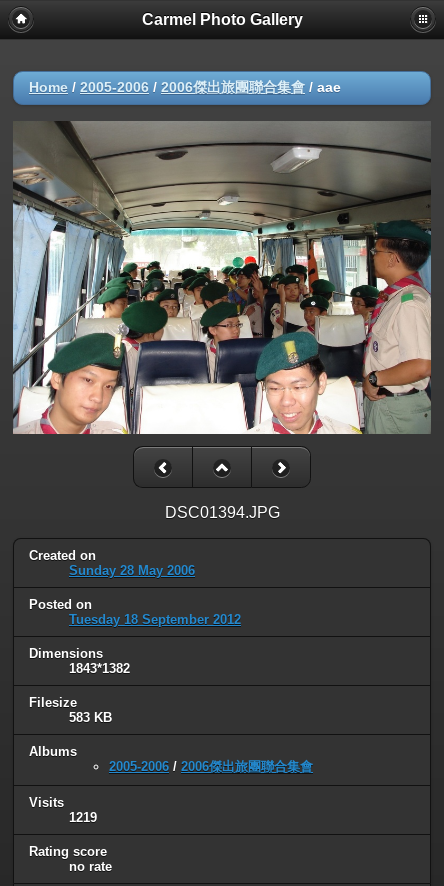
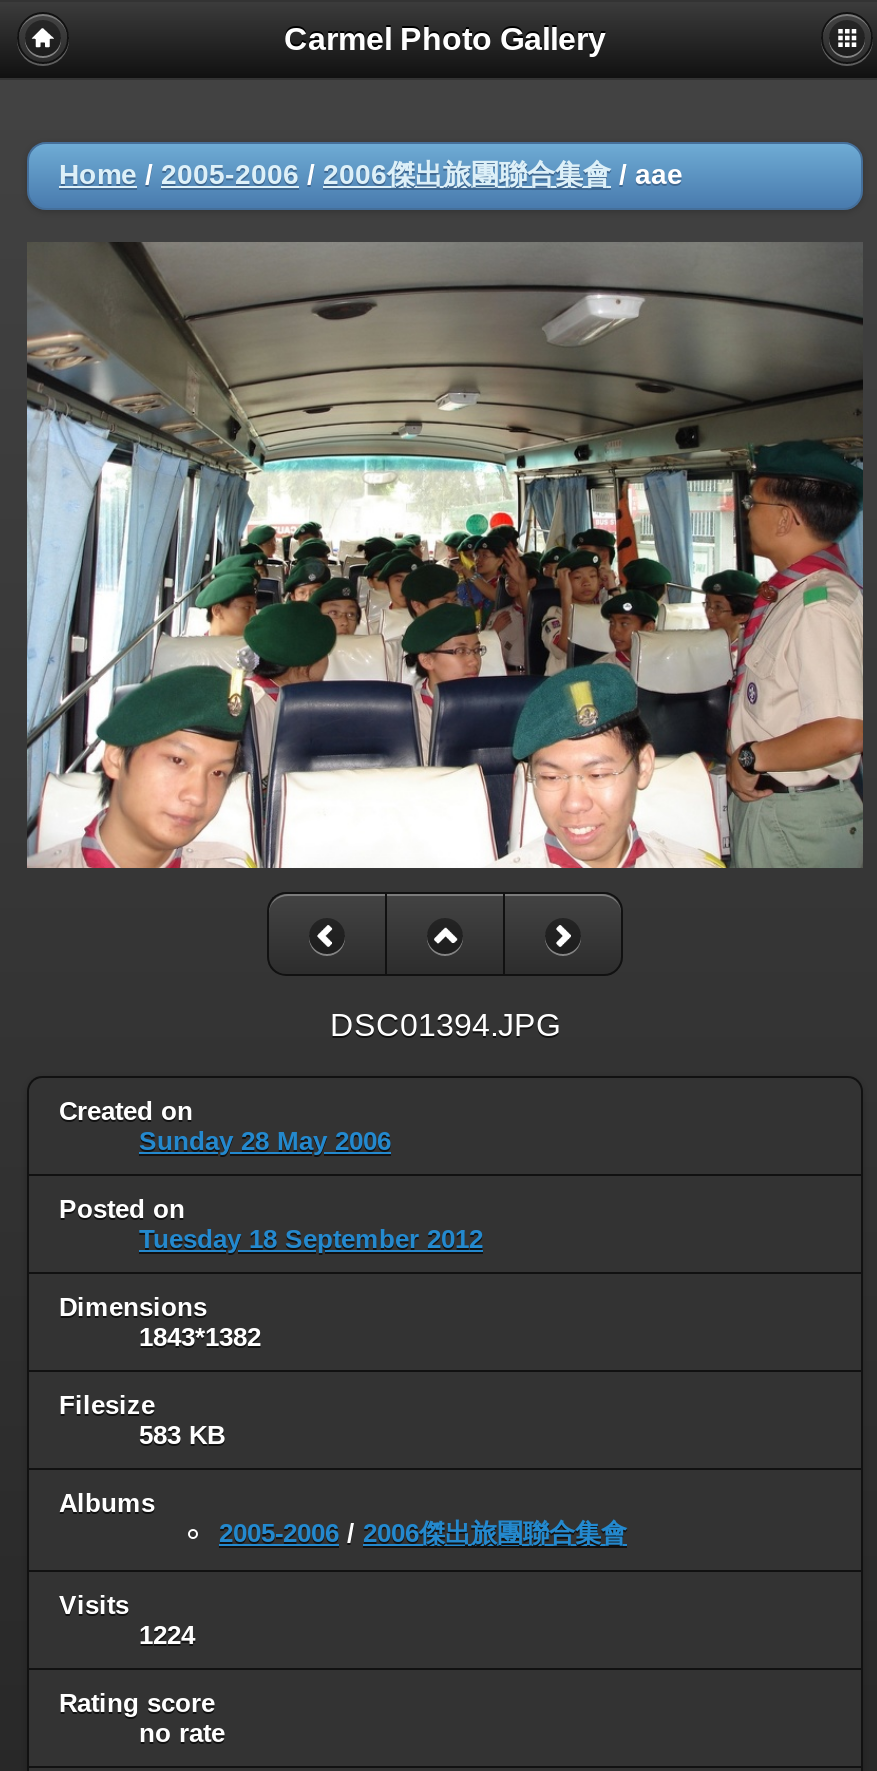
[69,810,97,825] 1219 -> [139,1619,195,1649] 1224

